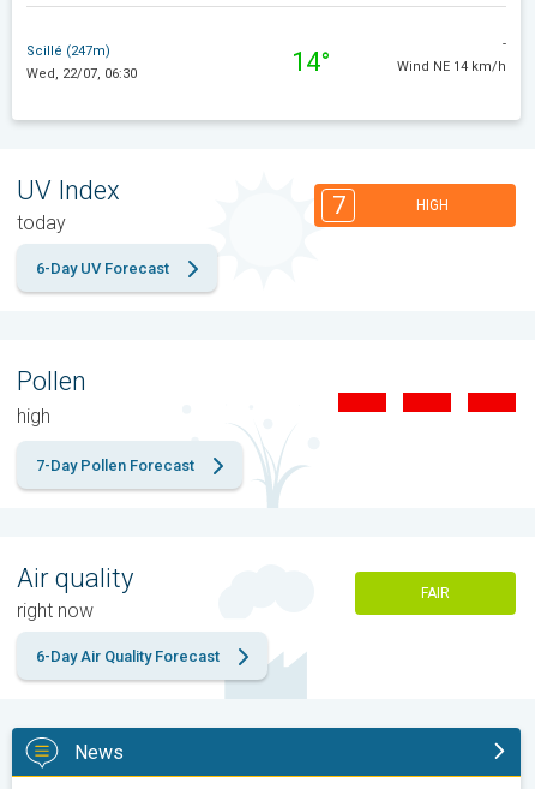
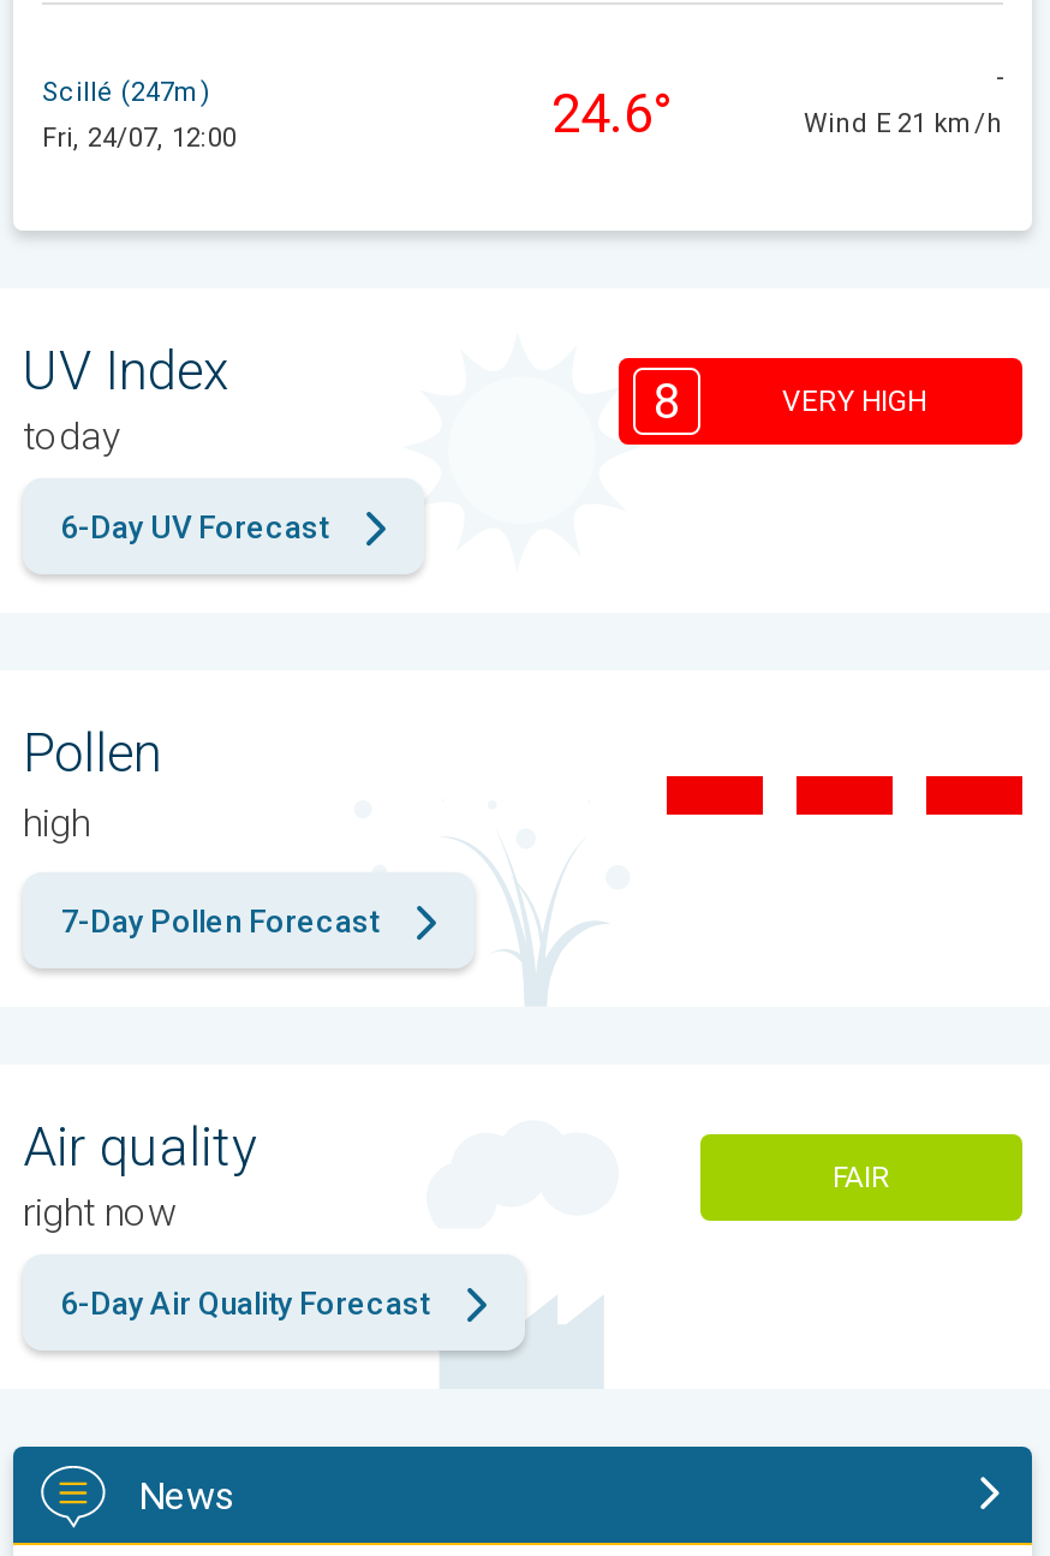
[26,47,330,81] Wed, 22/07, 06:30 | 14° -> [42,85,672,153] Fri, 24/07, 12:00 | 24.6°
[397,59,506,75] Wind NE 14 km/h -> [804,109,1003,140] Wind E 21 km/h
[332,191,448,219] 7 | HIGH -> [654,372,926,429] 8 | VERY HIGH

